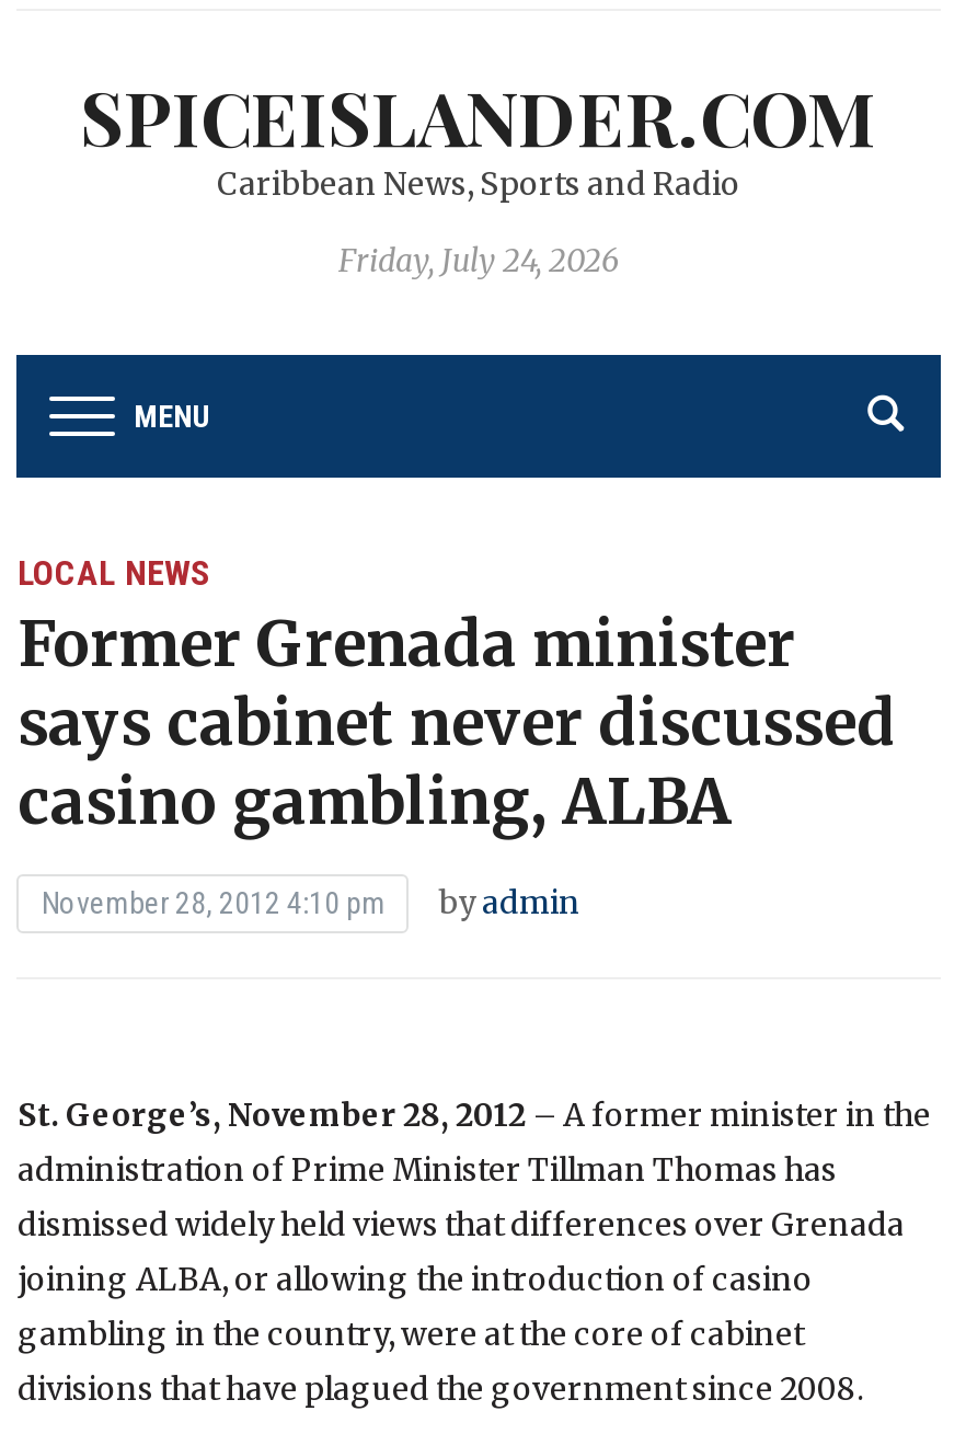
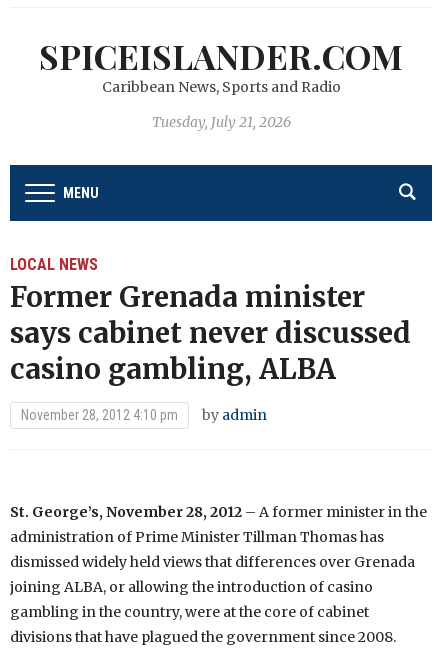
[338,241,619,280] Friday, July 24, 2026 -> [151,113,290,131] Tuesday, July 21, 2026

